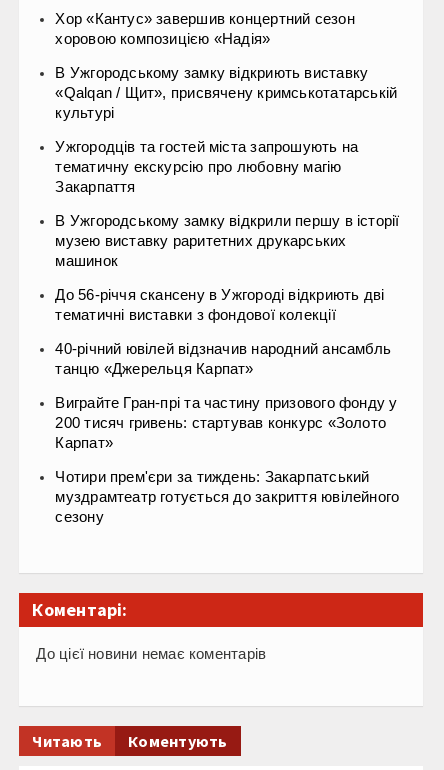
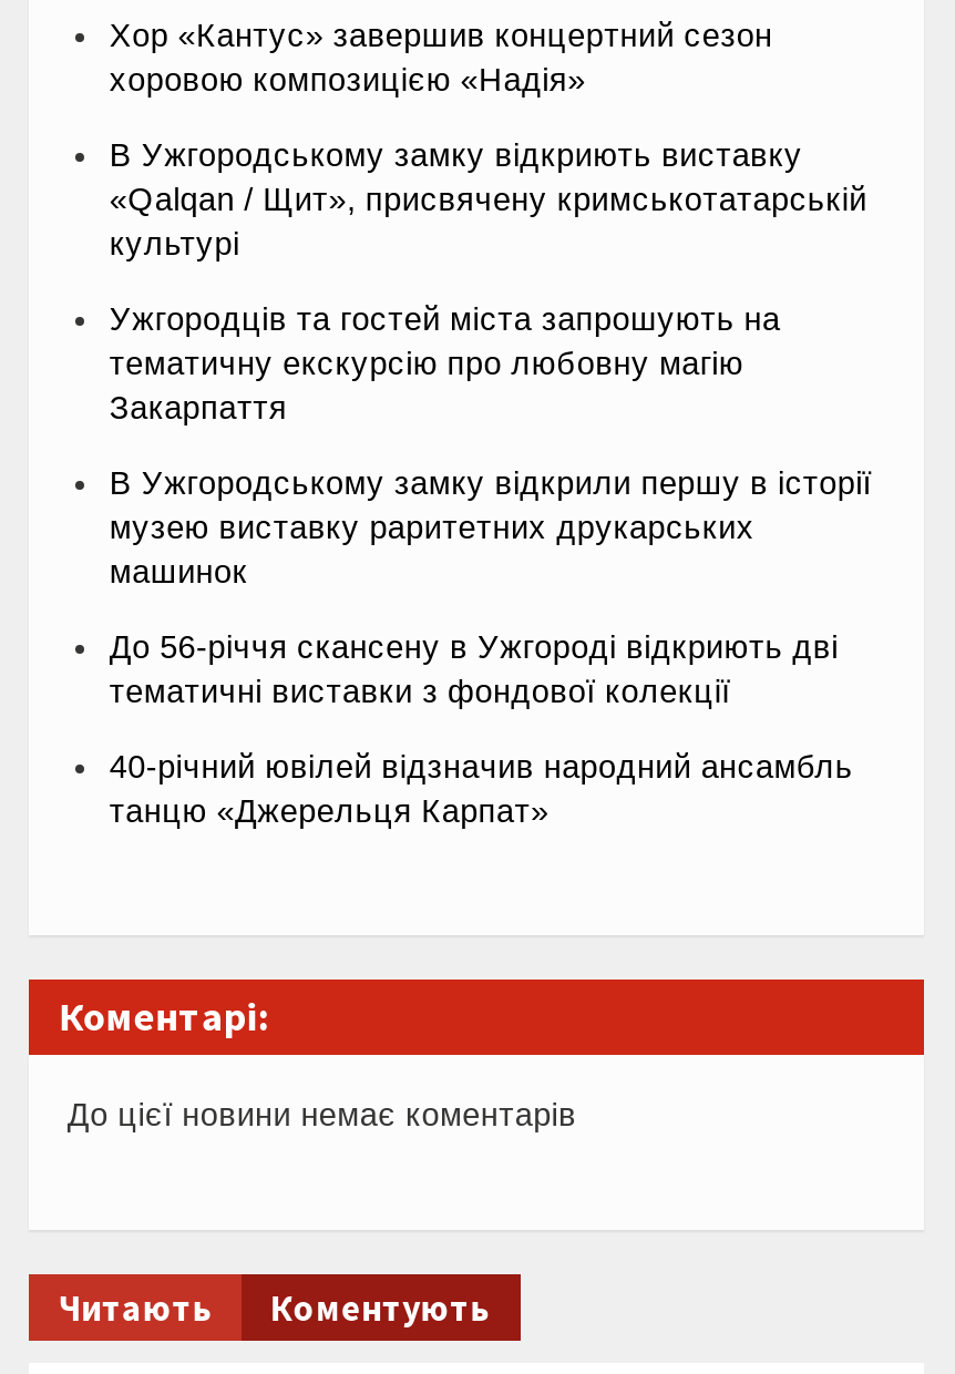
[55,395,399,525] Виграйте Гран-прі та частину призового фонду у | 200 тисяч гривень: стартував конкурс «Золото | Карпат» | Чотири прем'єри за тиждень: Закарпатський | муздрамтеатр готується до закриття ювілейного | сезону -> none

